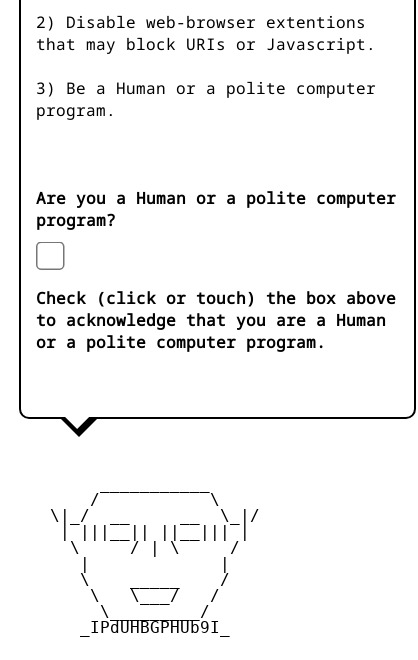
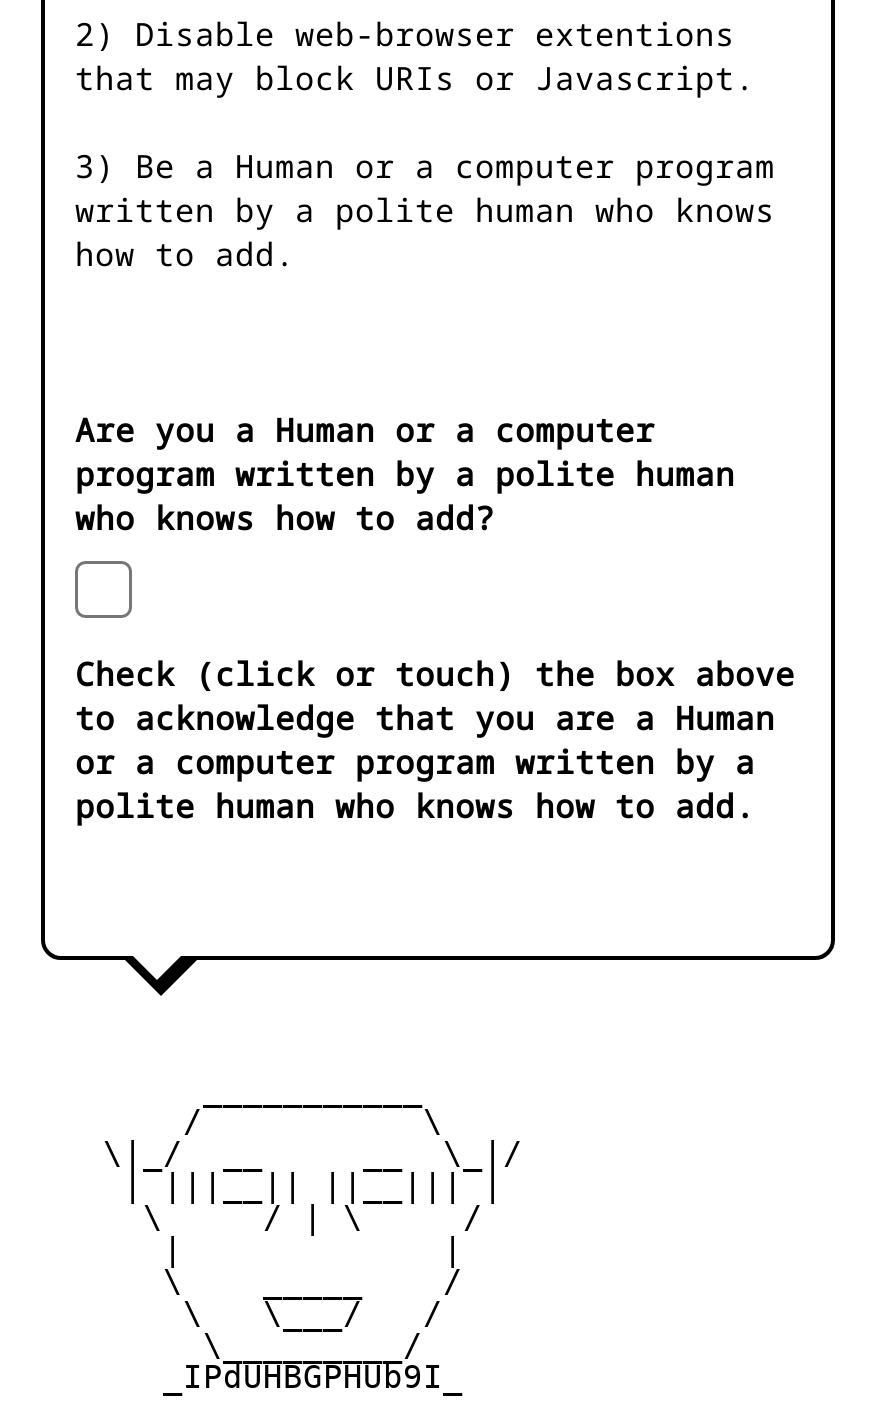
[36,77,376,121] 3) Be a Human or a polite computer | program. -> [75,144,775,276] 3) Be a Human or a computer program | written by a polite human who knows | how to add.
[36,187,396,231] Are you a Human or a polite computer | program? -> [75,408,735,540] Are you a Human or a computer | program written by a polite human | who knows how to add?
[36,331,326,353] or a polite computer program. -> [75,740,755,828] or a computer program written by a | polite human who knows how to add.

